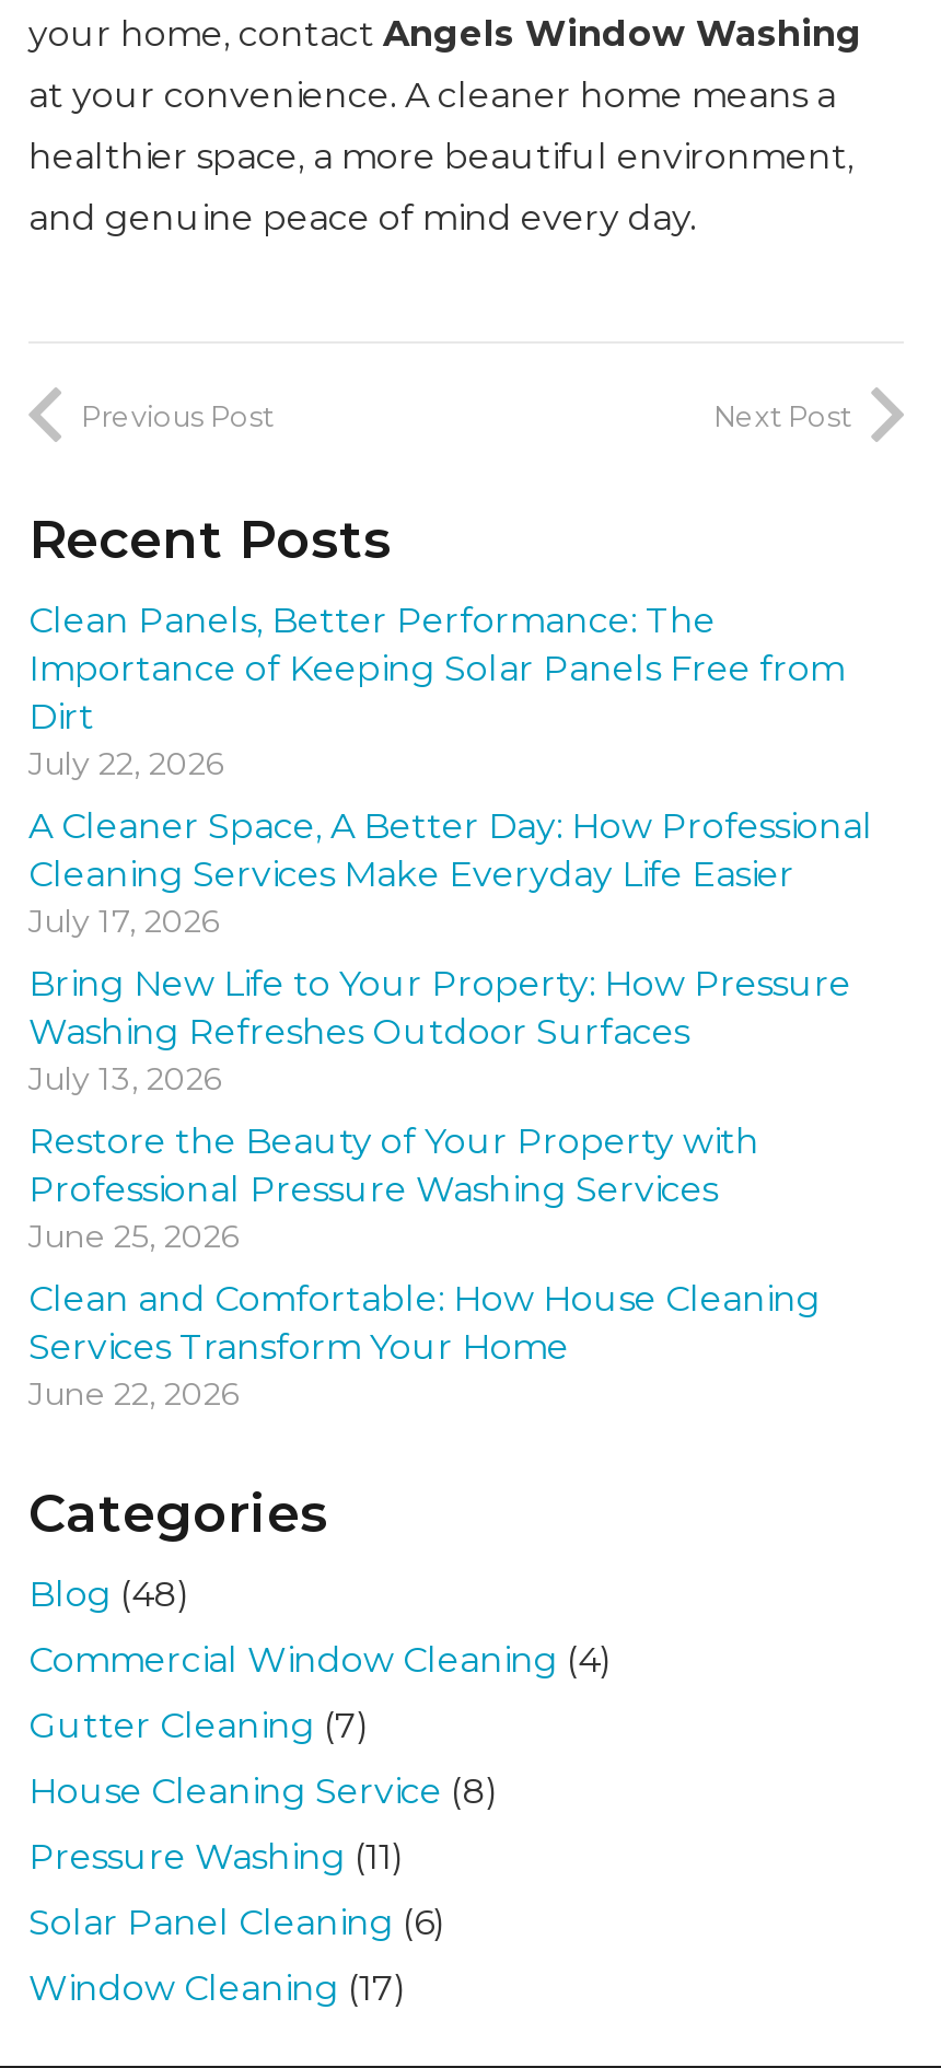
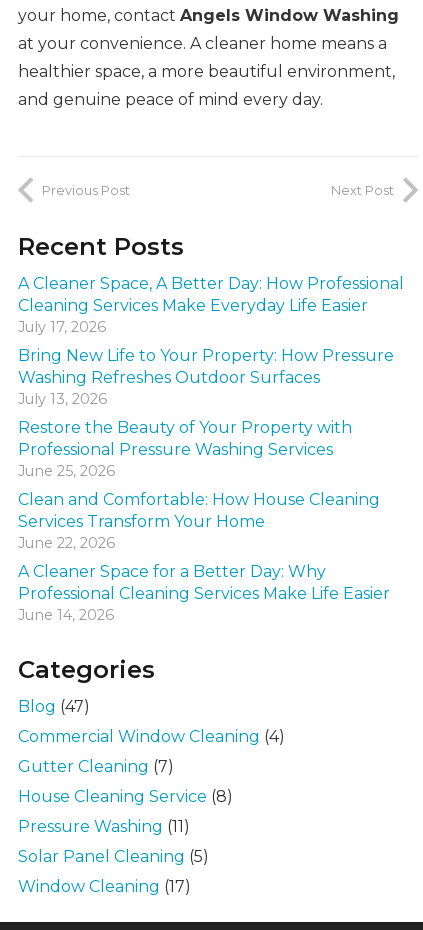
[28,600,845,784] Clean Panels, Better Performance: The | Importance of Keeping Solar Panels Free from | Dirt | July 22, 2026 -> none
moved [28,806,873,1414] -> [18,274,404,552]: A Cleaner Space, A Better Day: How Professional | Cleaning Services Make Everyday Life Easier | July 17, 2026 | ... | Services Transform Your Home | June 22, 2026
none -> [18,562,390,624] A Cleaner Space for a Better Day: Why | Professional Cleaning Services Make Life Easier | June 14, 2026
[28,1572,190,1614] Blog (48) -> [18,696,90,715] Blog (47)
[28,1901,446,1942] Solar Panel Cleaning (6) -> [18,846,209,865] Solar Panel Cleaning (5)

